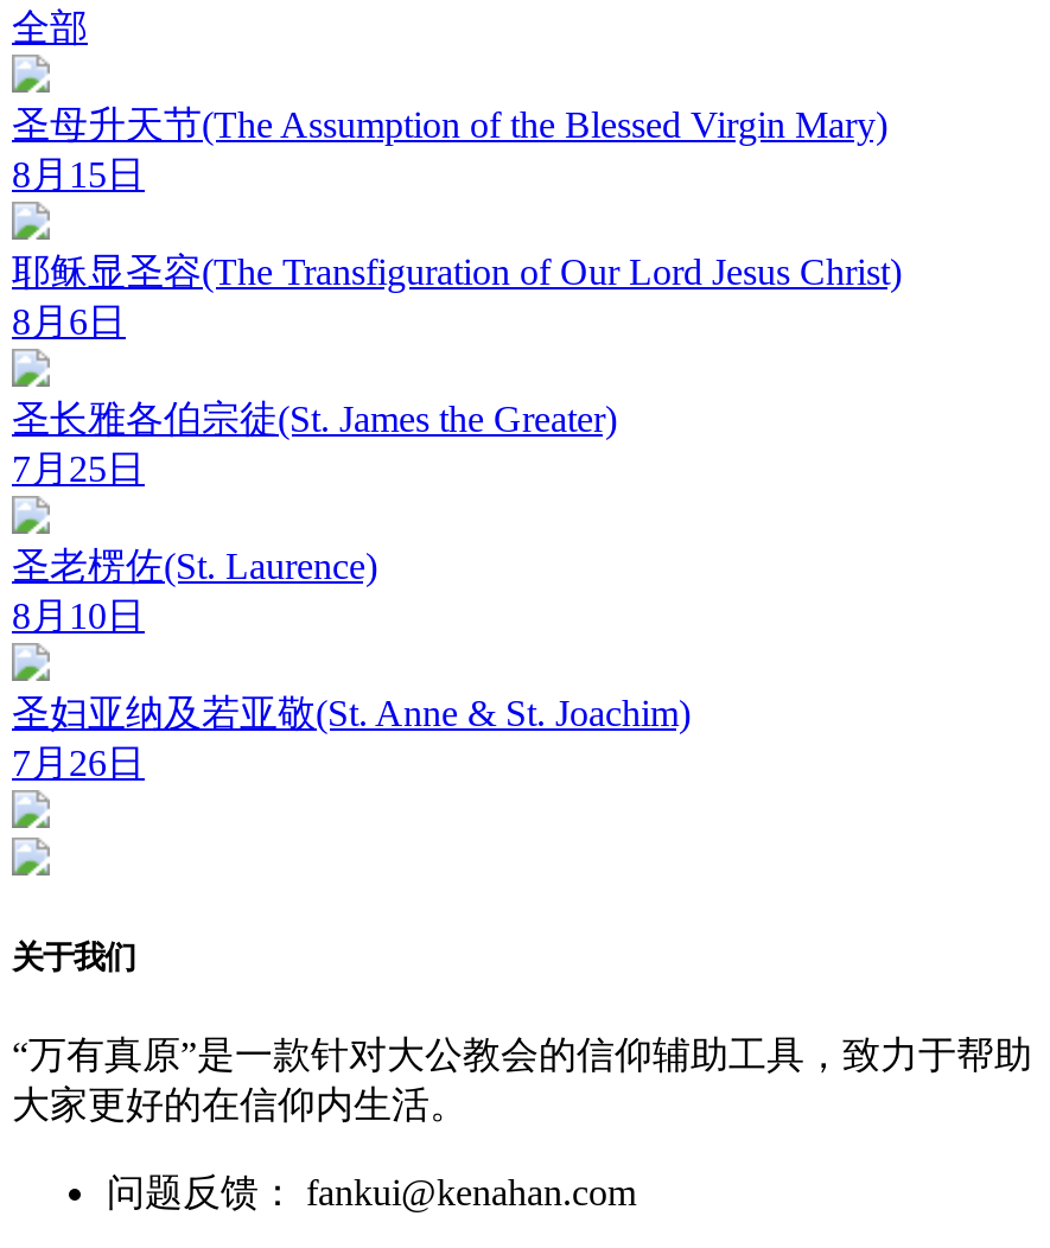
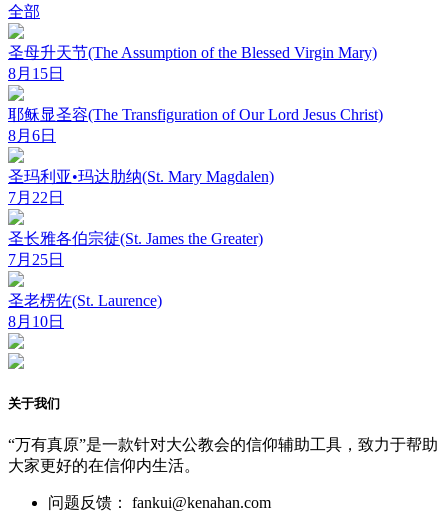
none -> [8,168,274,206] 圣玛利亚•玛达肋纳(St. Mary Magdalen) | 7月22日
moved [12,398,617,635] -> [8,230,263,330]: 圣长雅各伯宗徒(St. James the Greater) | 7月25日 | 圣老楞佐(St. Laurence) | 8月10日
[12,692,691,782] 圣妇亚纳及若亚敬(St. Anne & St. Joachim) | 7月26日 -> none

